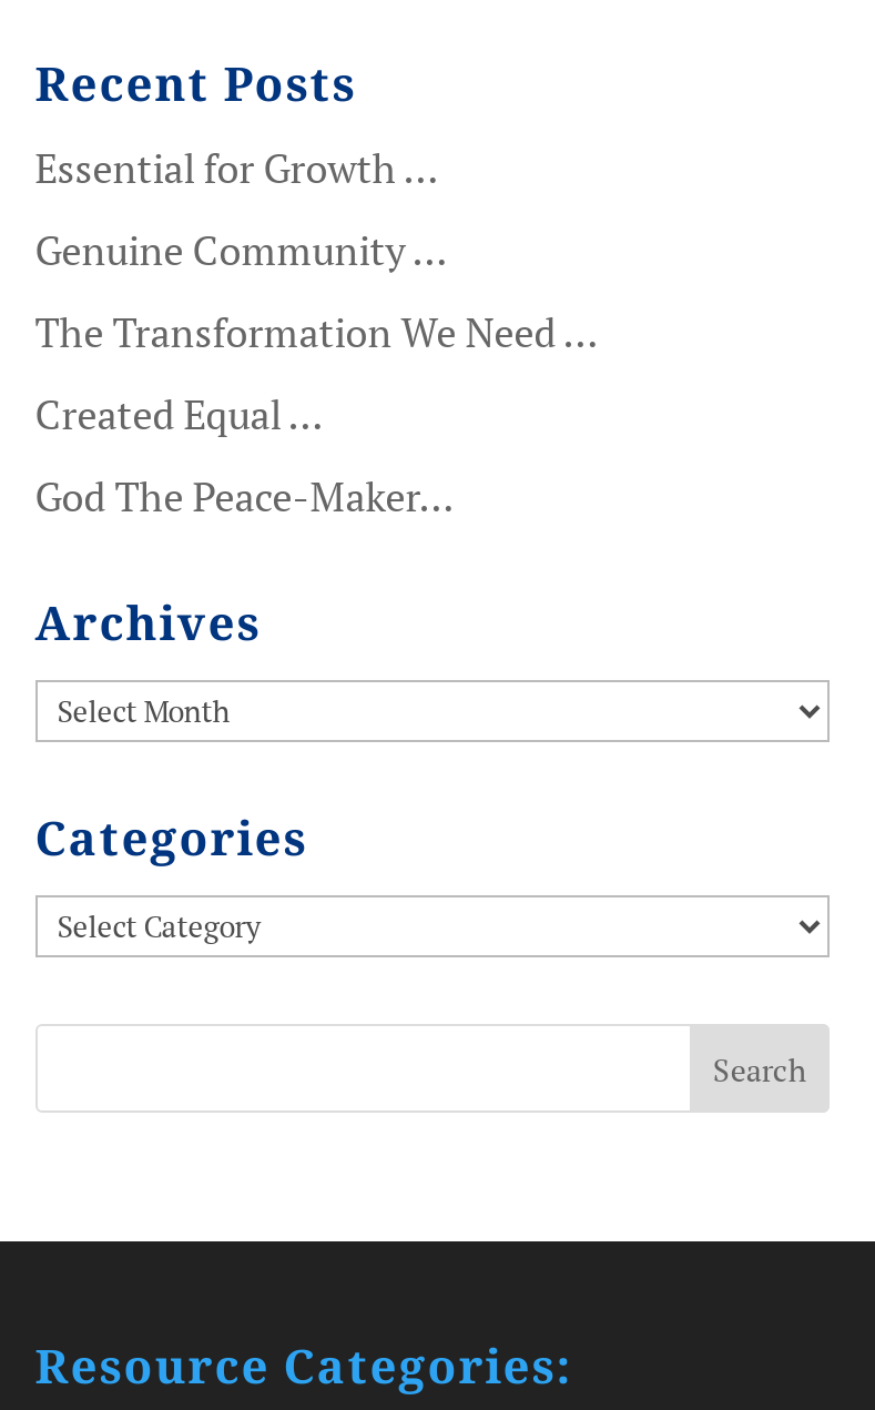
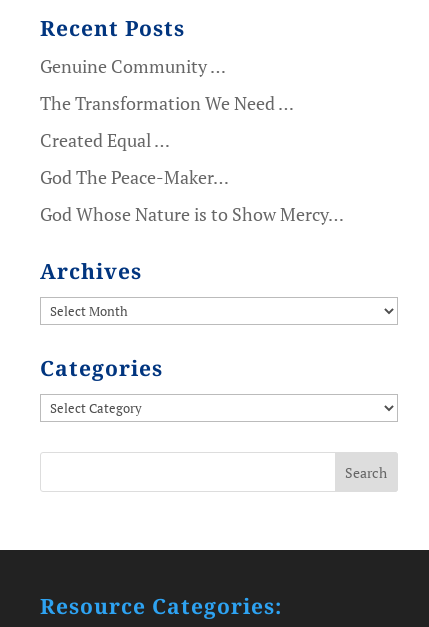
[35,141,439,194] Essential for Growth … -> none
moved [35,223,598,523] -> [40,54,294,189]: Genuine Community … | The Transformation We Need … | Created Equal … | God The Peace-Maker…
none -> [40,202,344,226] God Whose Nature is to Show Mercy…

